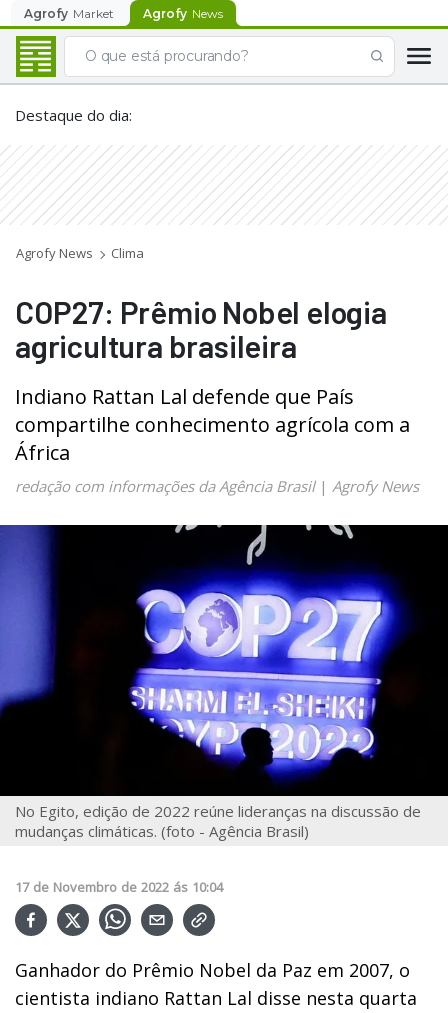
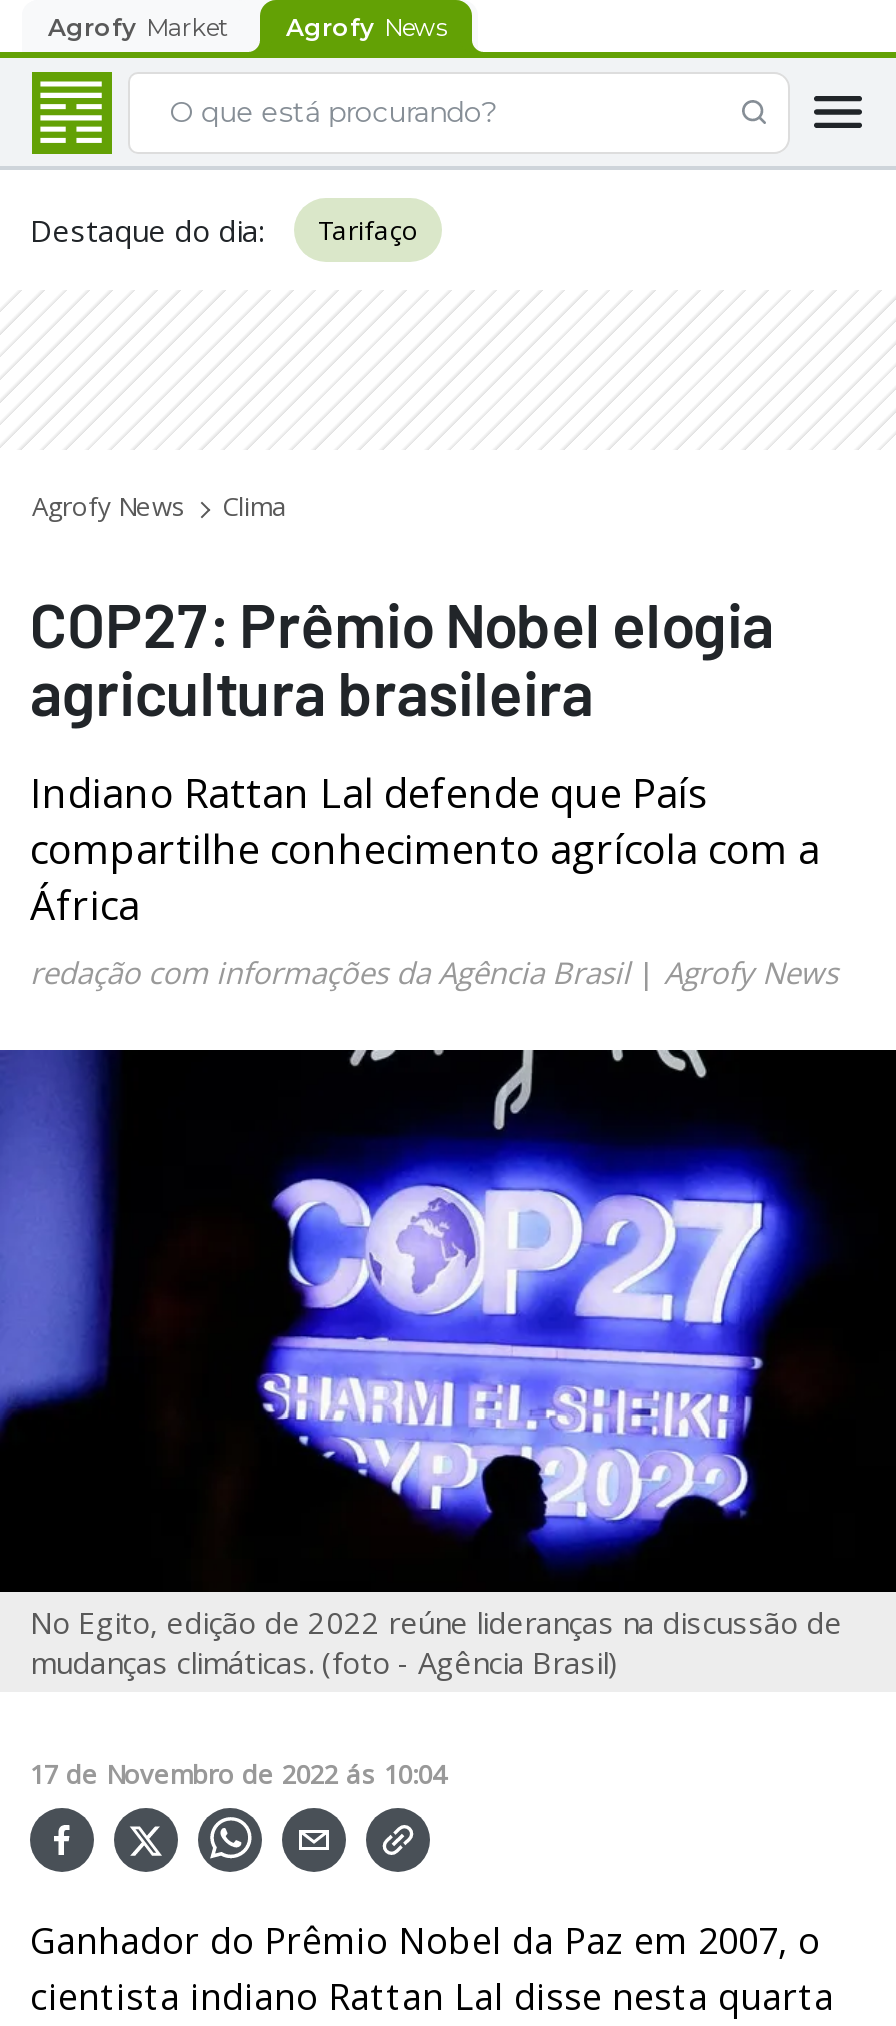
none -> [318,212,418,248] Tarifaço

